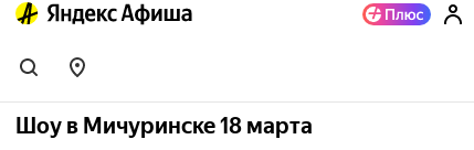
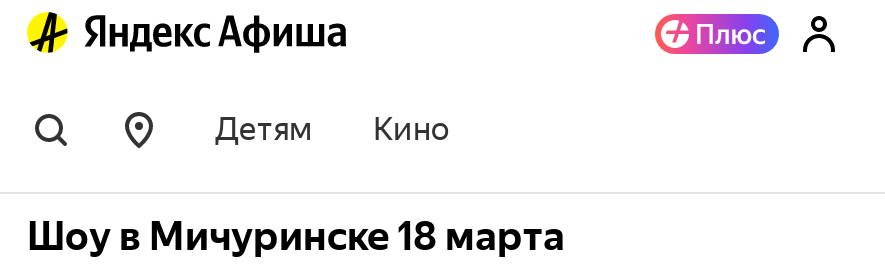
none -> [215,110,449,148] Детям | Кино

